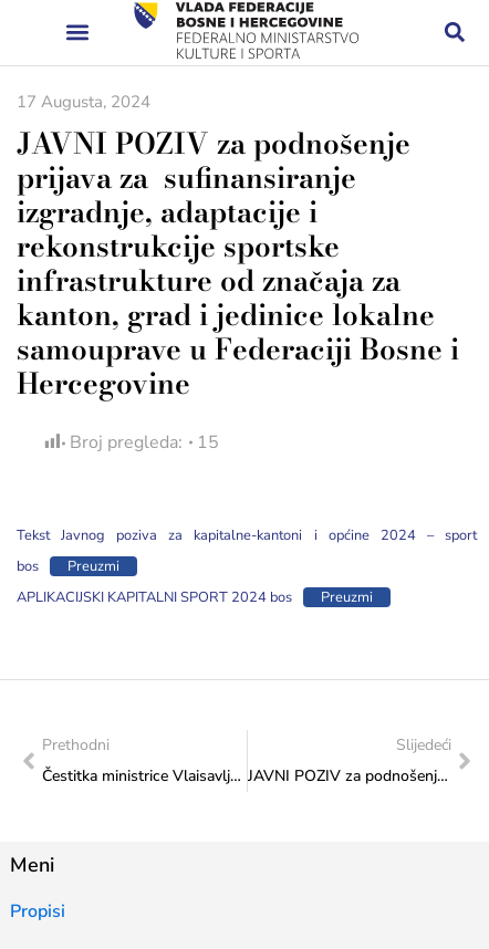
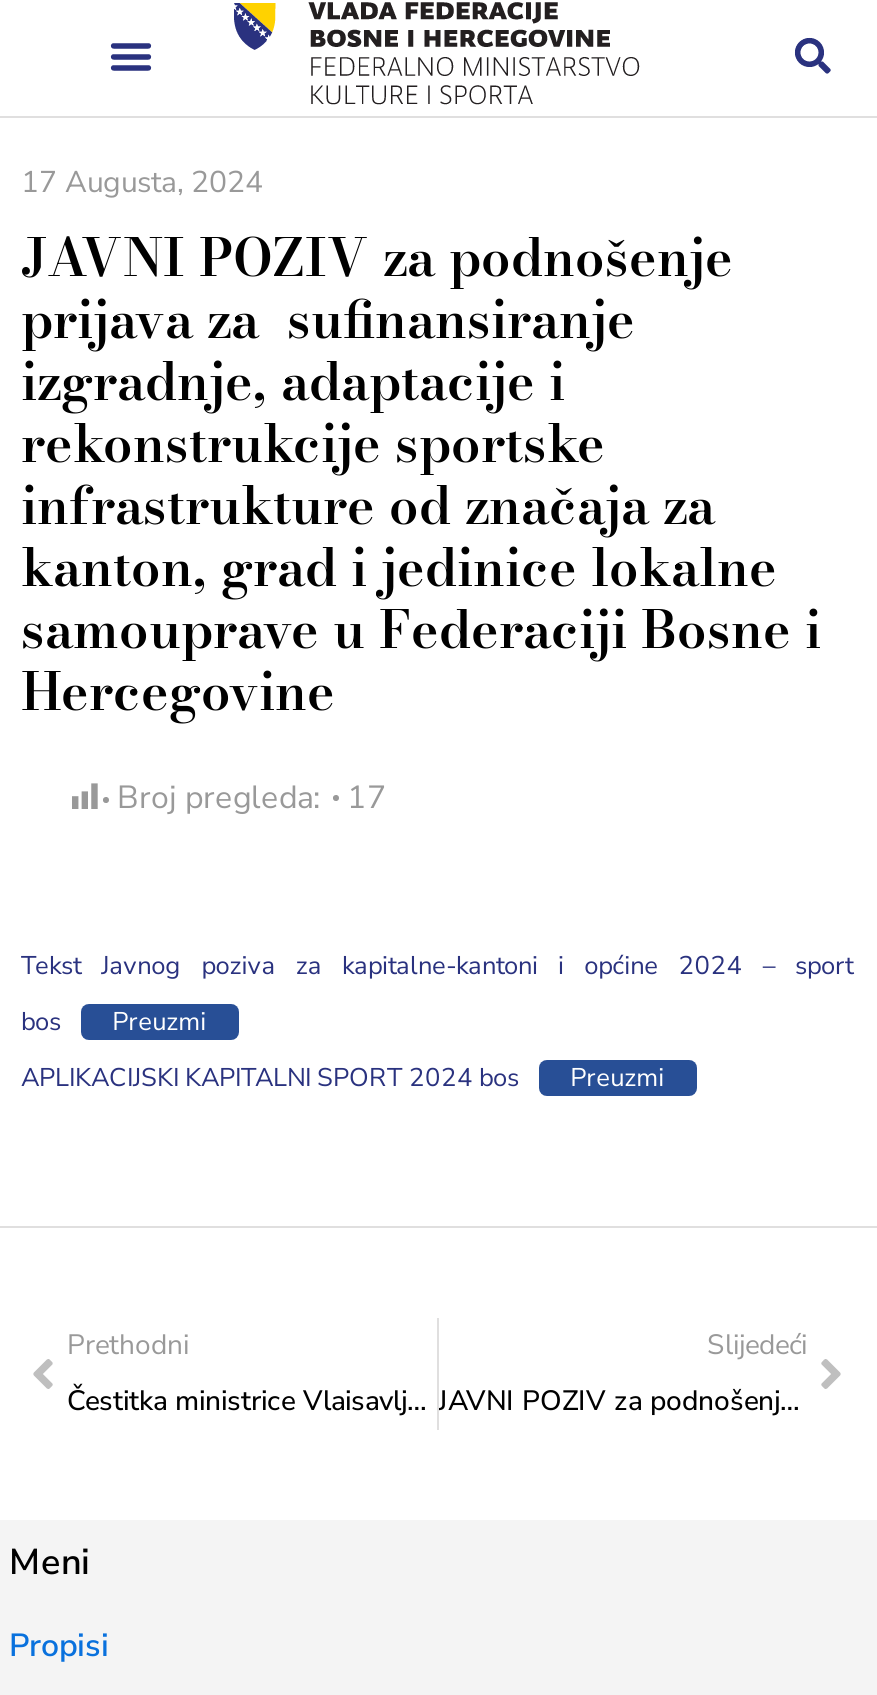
[70,430,219,455] Broj pregleda: 15 -> [117,776,387,820] Broj pregleda: 17

